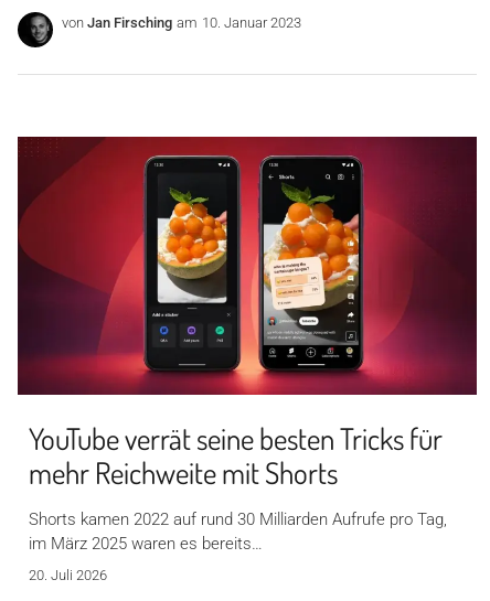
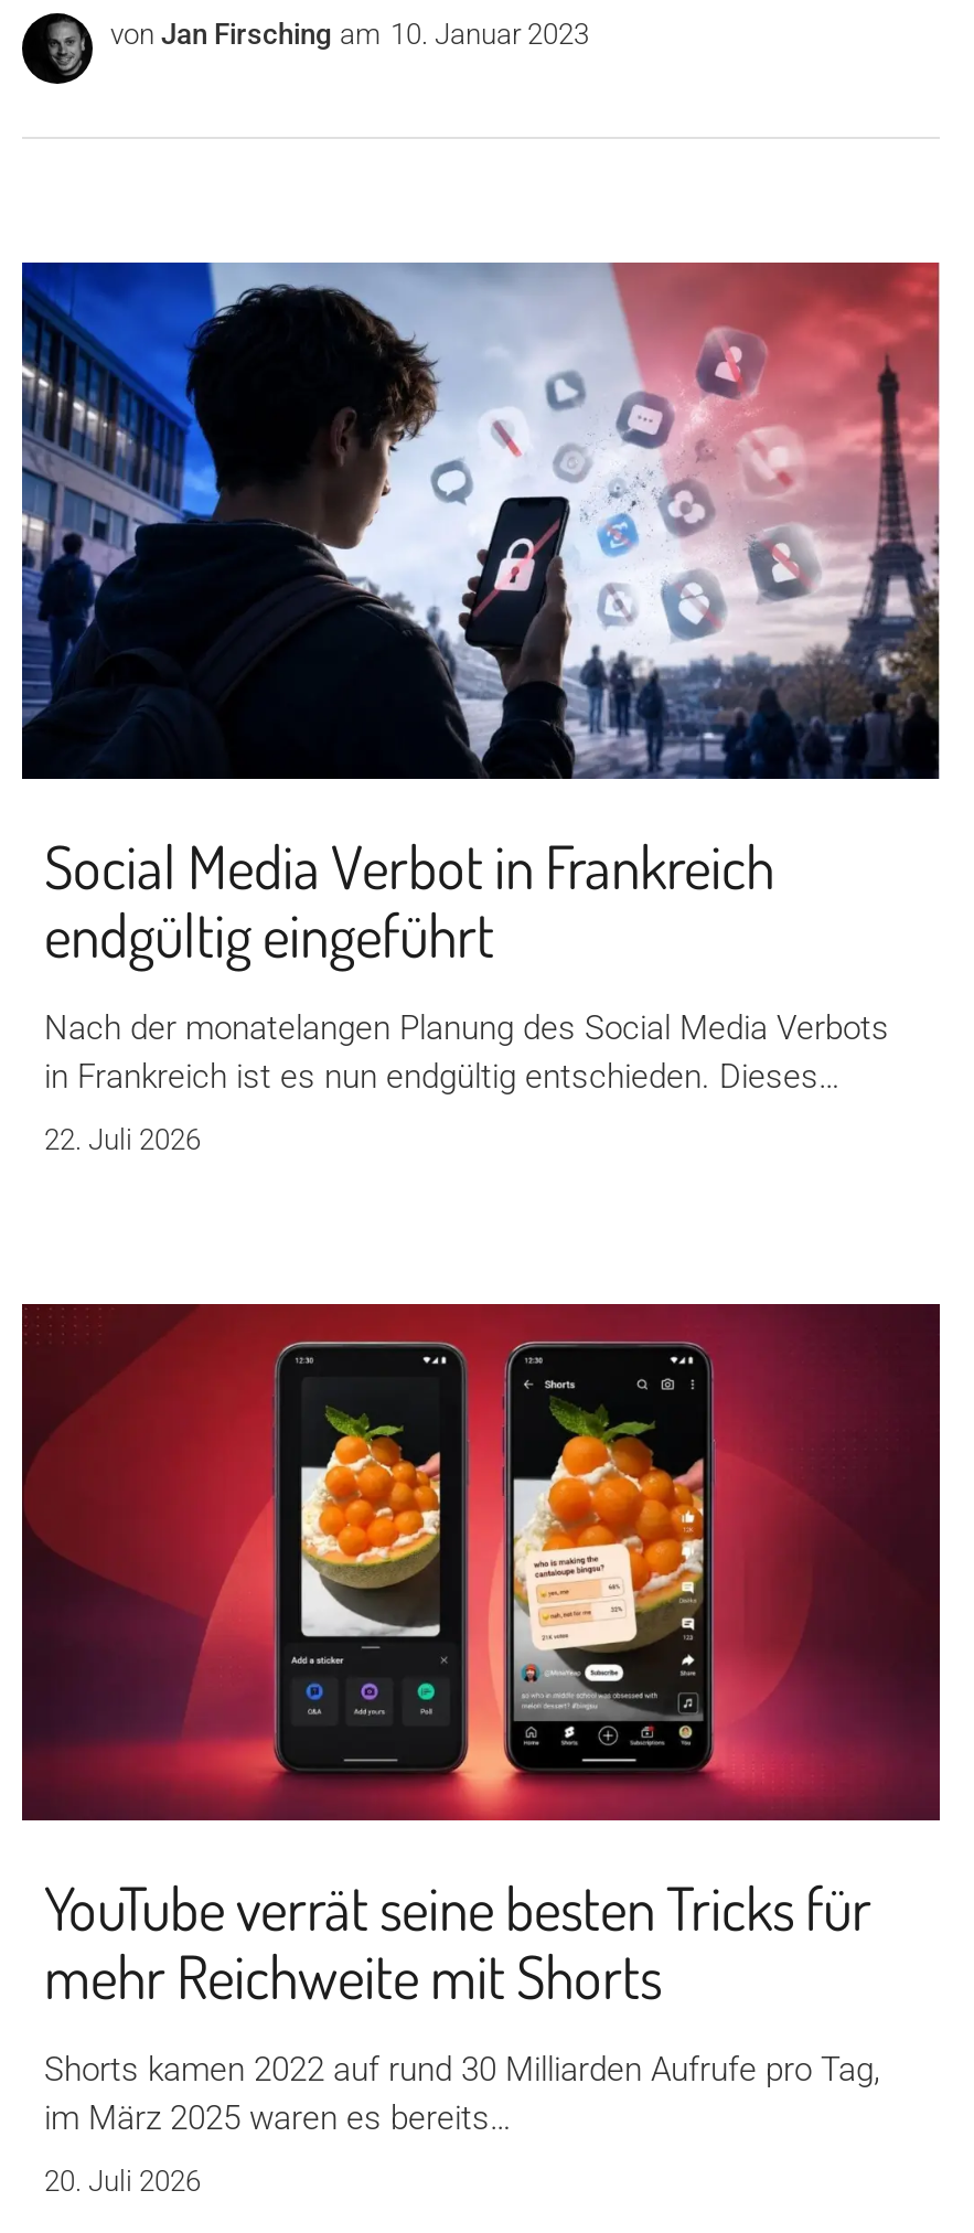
none -> [20,259,940,1156] [image] | Social Media Verbot in Frankreich | endgültig eingeführt | Nach der monatelangen Planung des Social Media Verbots | in Frankreich ist es nun endgültig entschieden. Dieses… | 22. Juli 2026

